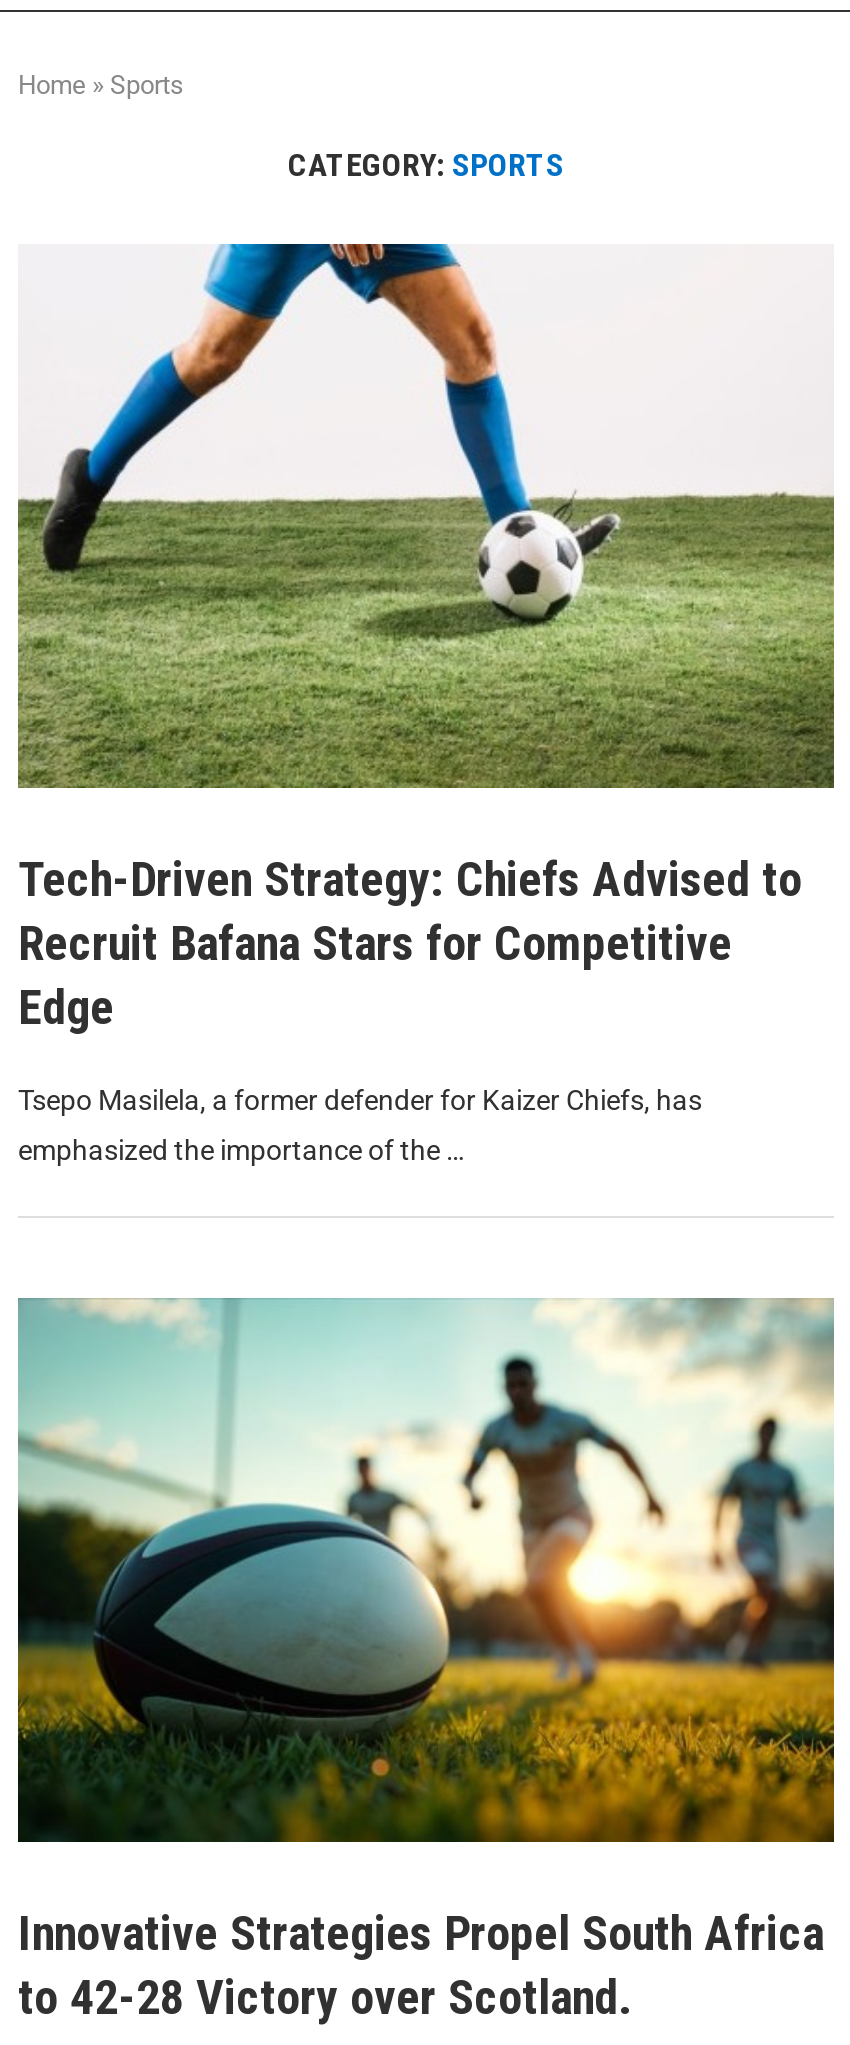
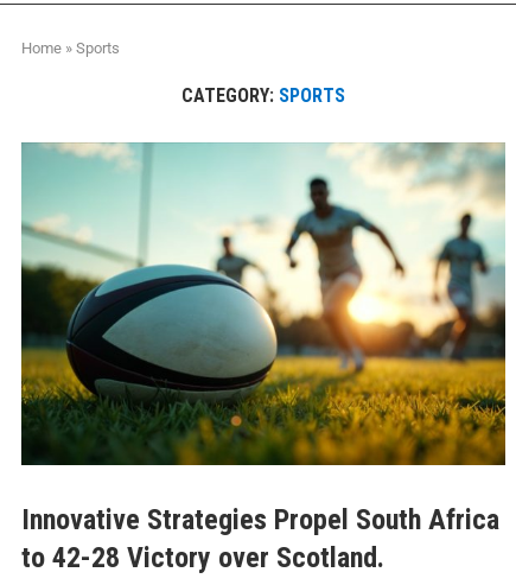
[16,242,836,1166] [image] | Tech-Driven Strategy: Chiefs Advised to | Recruit Bafana Stars for Competitive | Edge | Tsepo Masilela, a former defender for Kaizer Chiefs, has | emphasized the importance of the … -> none

